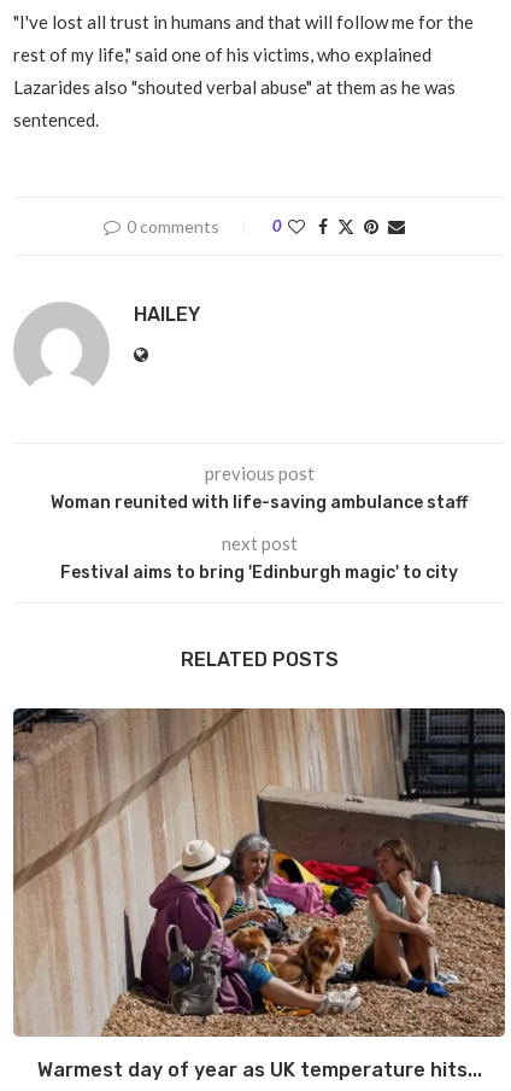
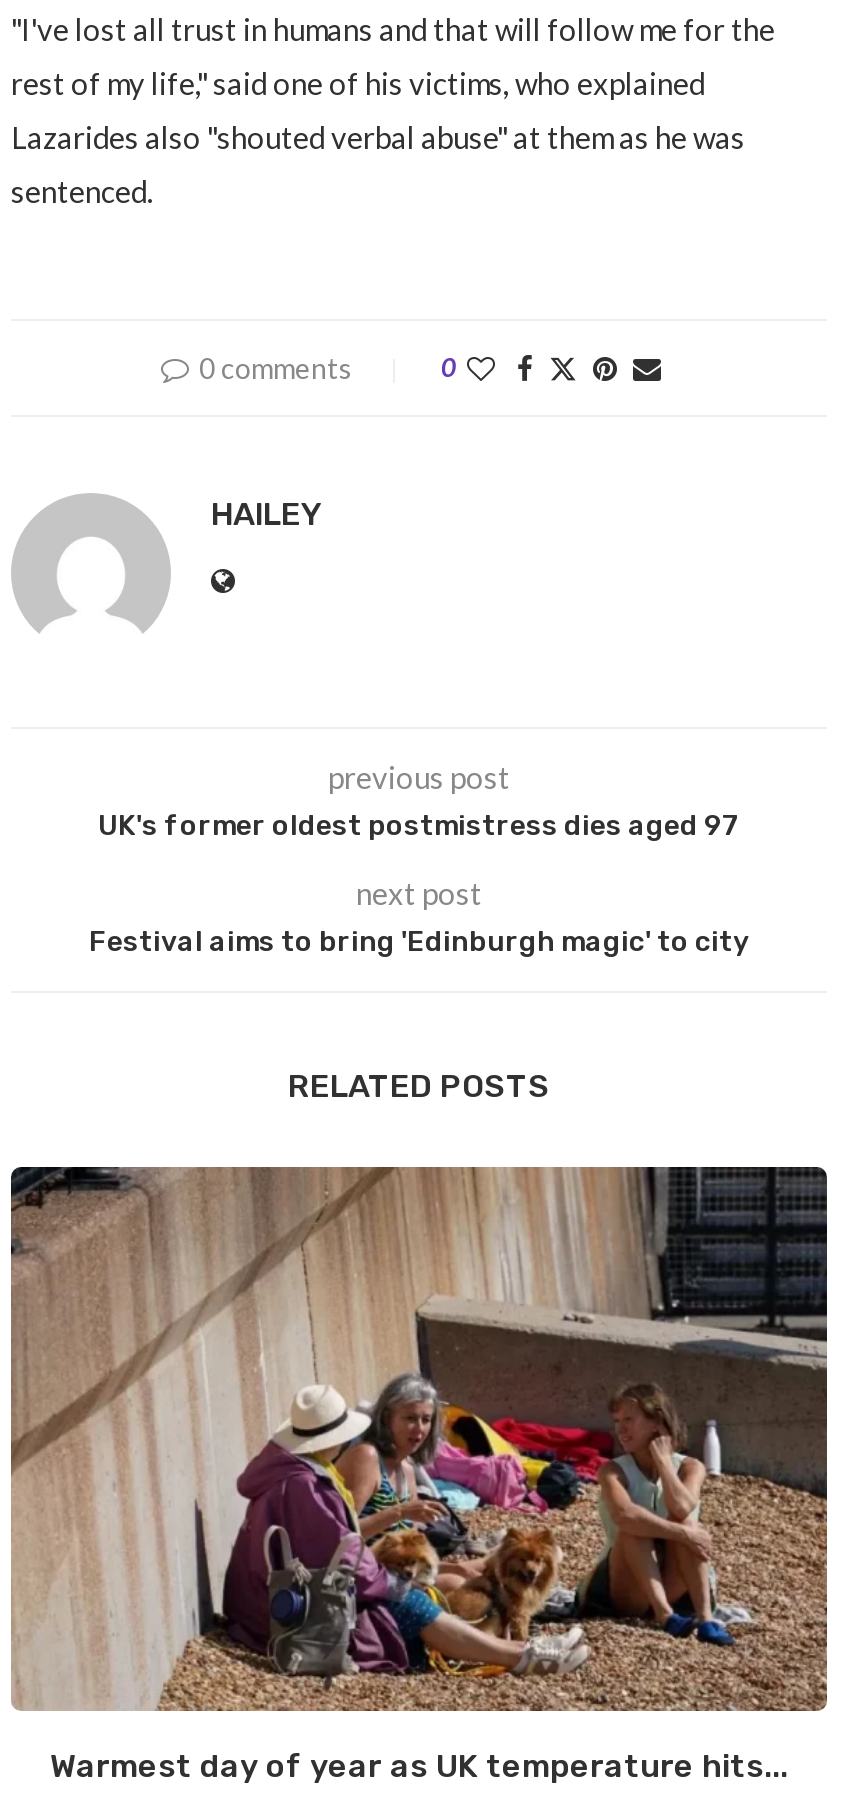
[51,493,468,514] Woman reunited with life-saving ambulance staff -> [98,810,740,844] UK's former oldest postmistress dies aged 97

